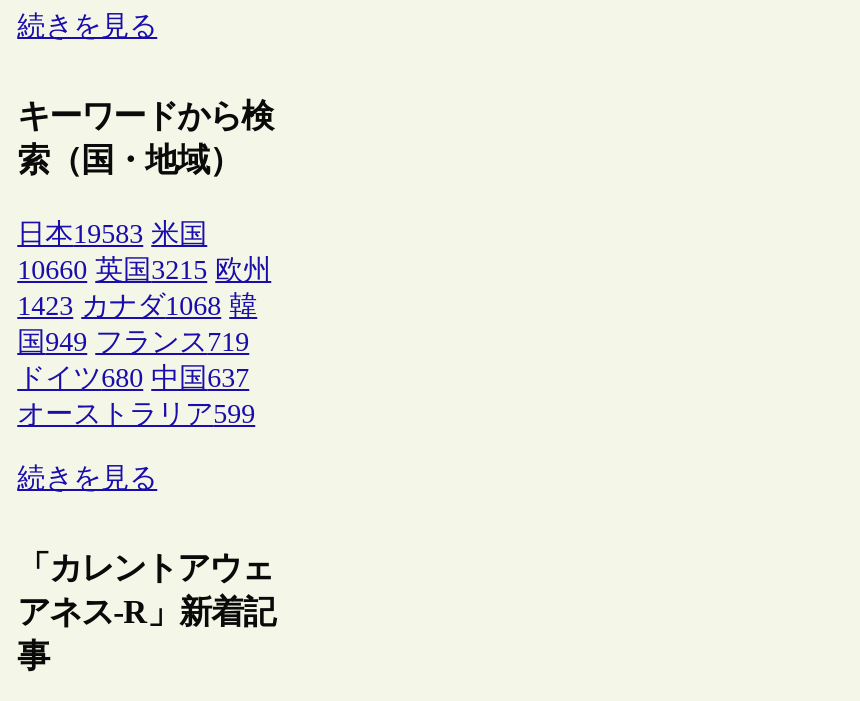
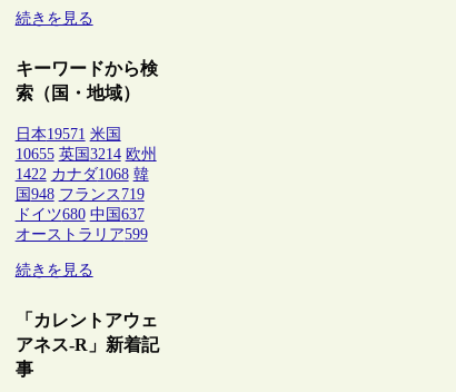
[17,218,207,248] 日本19583 米国 -> [15,125,121,142] 日本19571 米国
[17,254,271,284] 10660 英国3215 欧州 -> [15,145,156,162] 10655 英国3214 欧州
[17,290,257,320] 1423 カナダ1068 韓 -> [15,165,149,182] 1422 カナダ1068 韓
[17,326,249,356] 国949 フランス719 -> [15,185,144,202] 国948 フランス719

